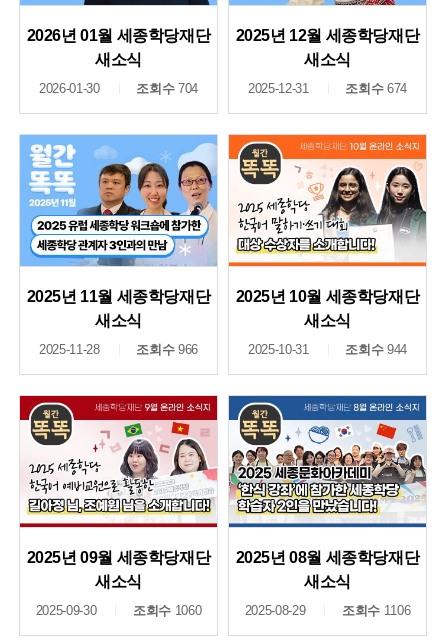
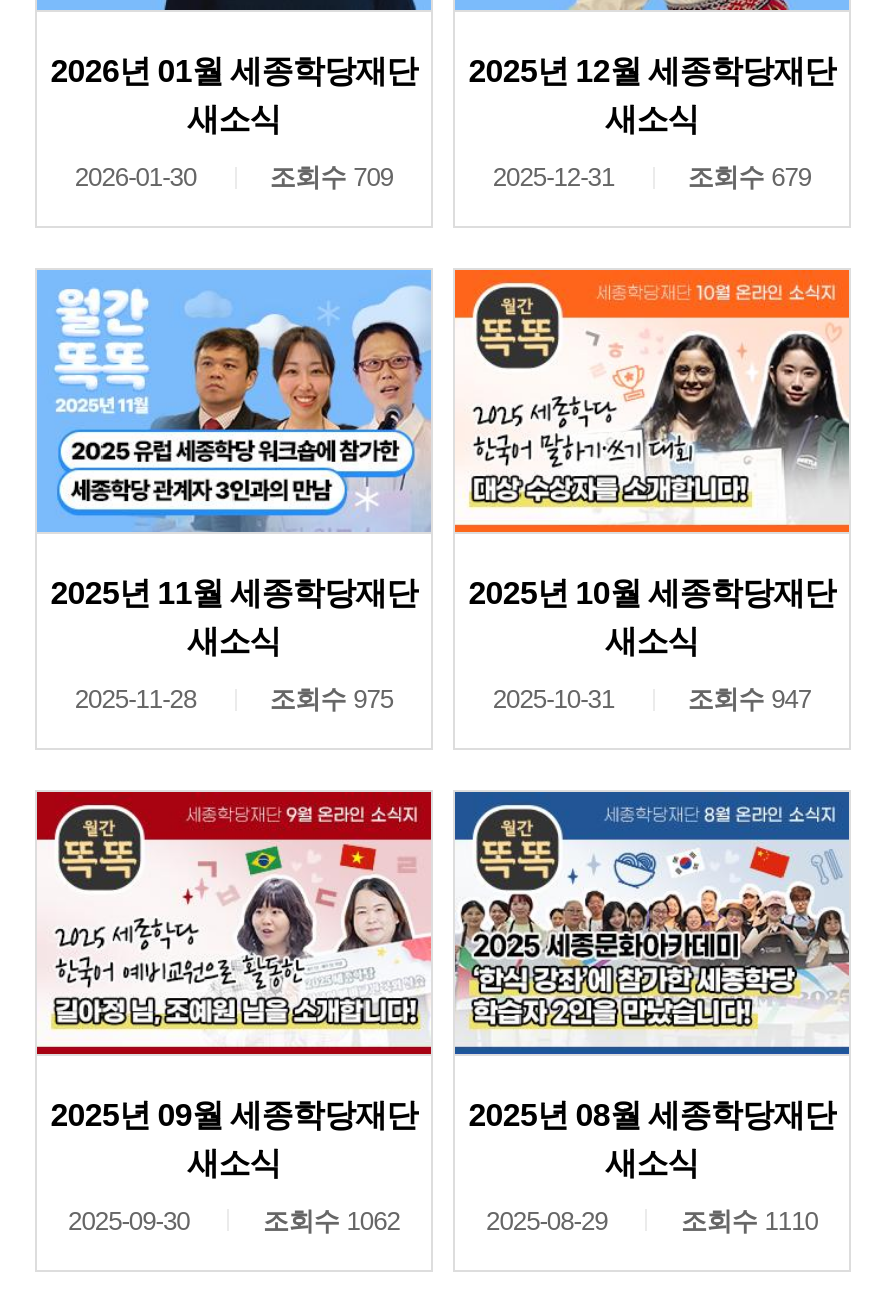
[136,81,198,96] 조회수 704 -> [270,163,393,193] 조회수 709
[345,81,407,96] 조회수 674 -> [688,163,811,193] 조회수 679
[136,342,198,357] 조회수 966 -> [270,684,393,714] 조회수 975
[345,342,407,357] 조회수 944 -> [688,684,811,714] 조회수 947
[133,603,201,618] 조회수 1060 -> [263,1205,400,1235] 조회수 1062
[342,603,410,618] 조회수 1106 -> [681,1205,818,1235] 조회수 1110

